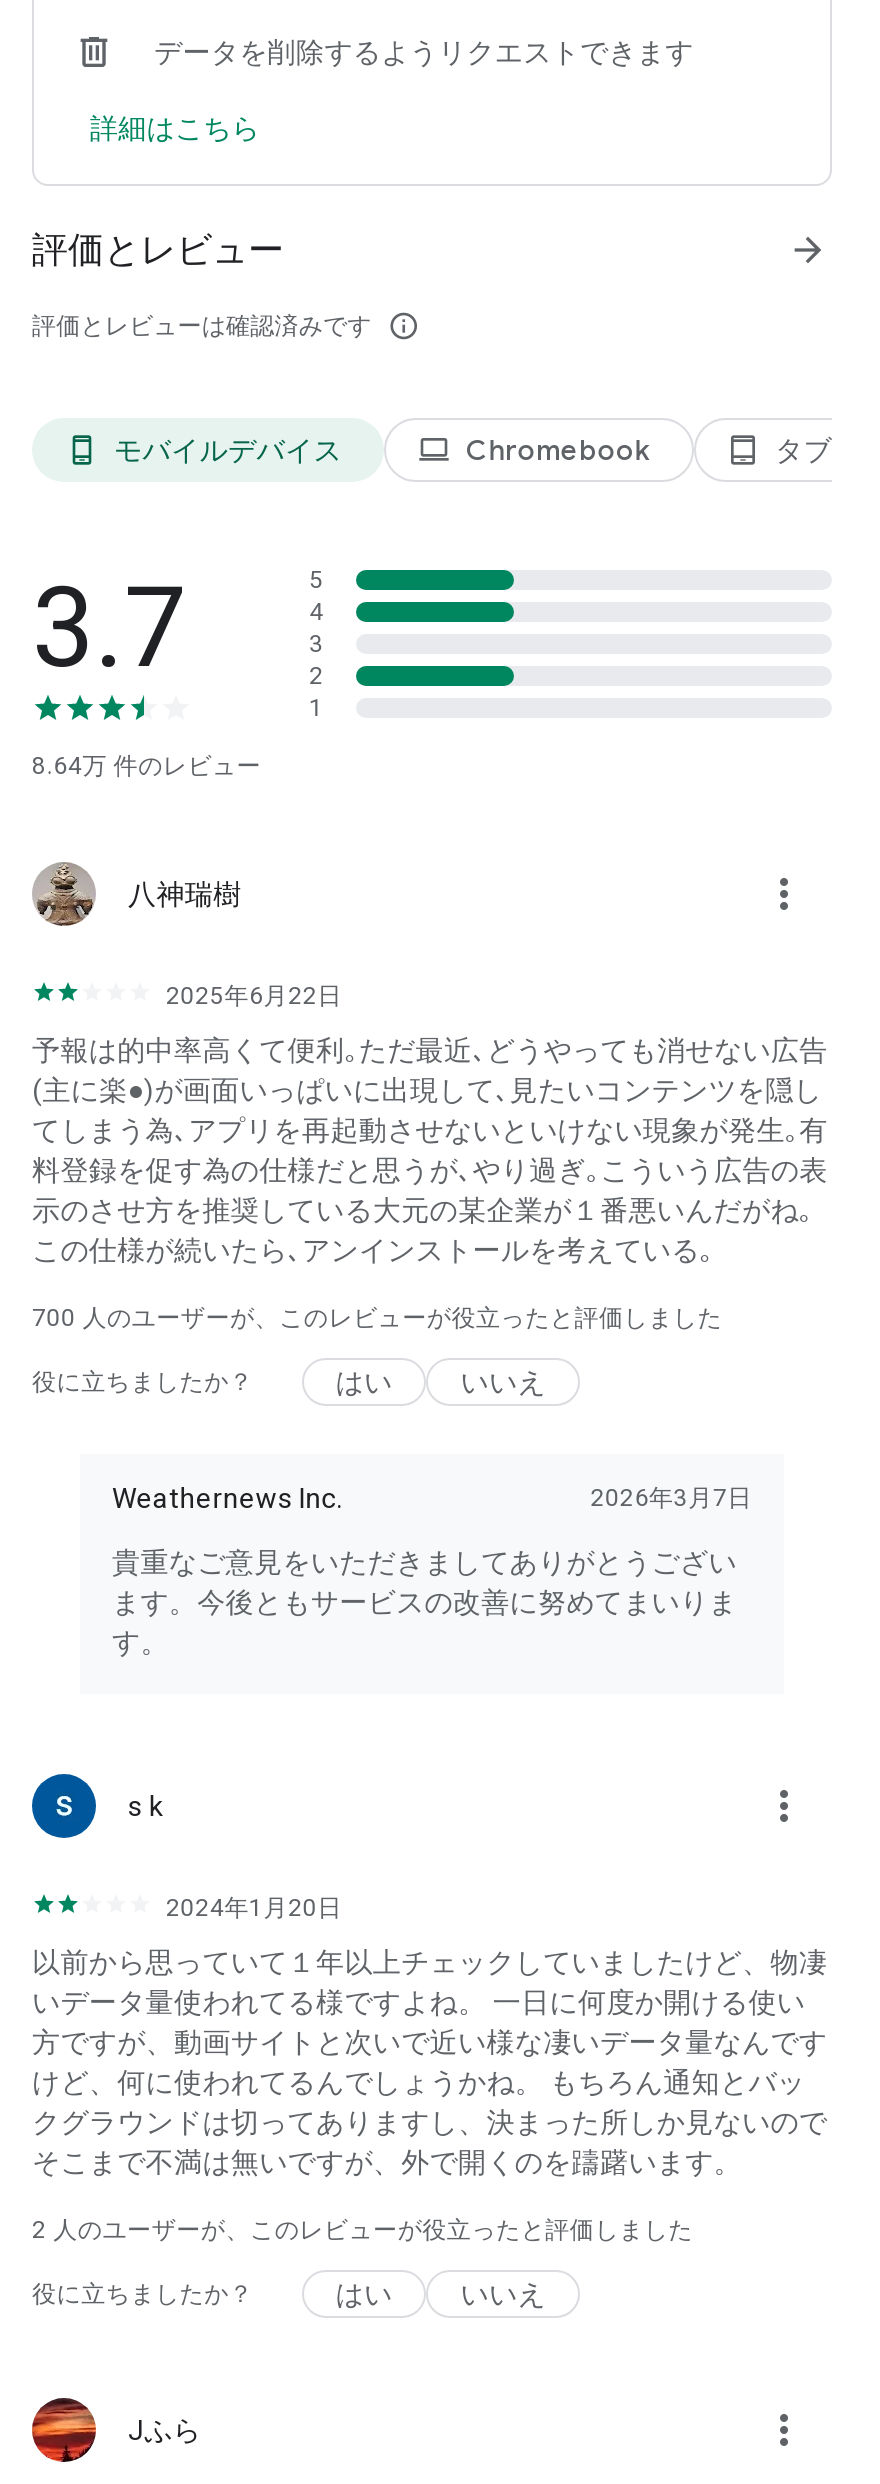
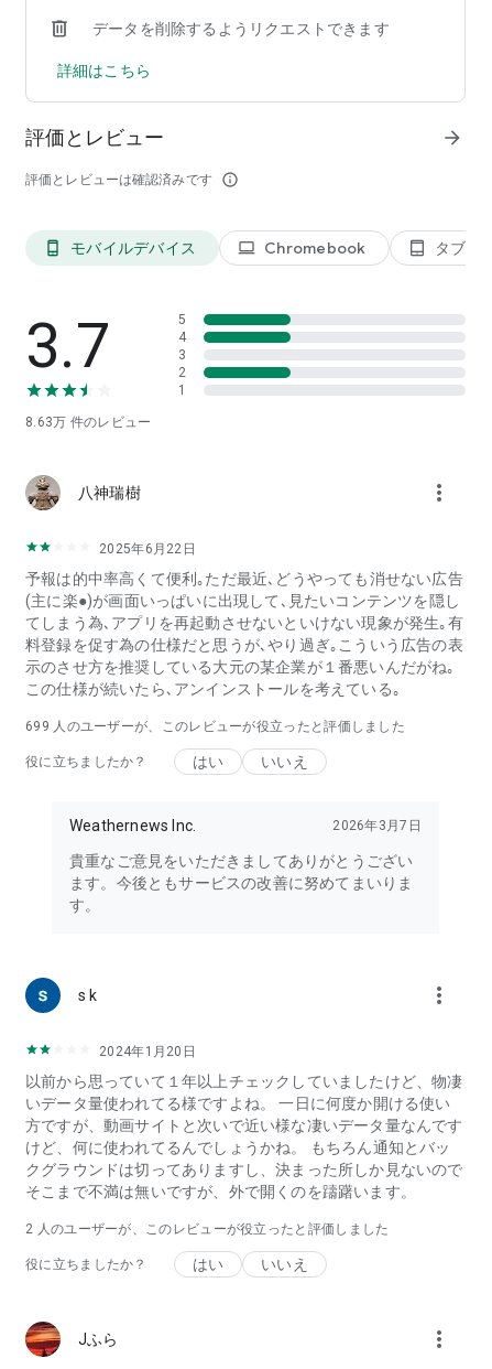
[32,752,261,780] 8.64万件のレビュー -> [25,414,151,430] 8.63万件のレビュー
[32,1304,722,1332] 700人のユーザーが、このレビューが役立ったと評価しました -> [25,719,405,734] 699人のユーザーが、このレビューが役立ったと評価しました

